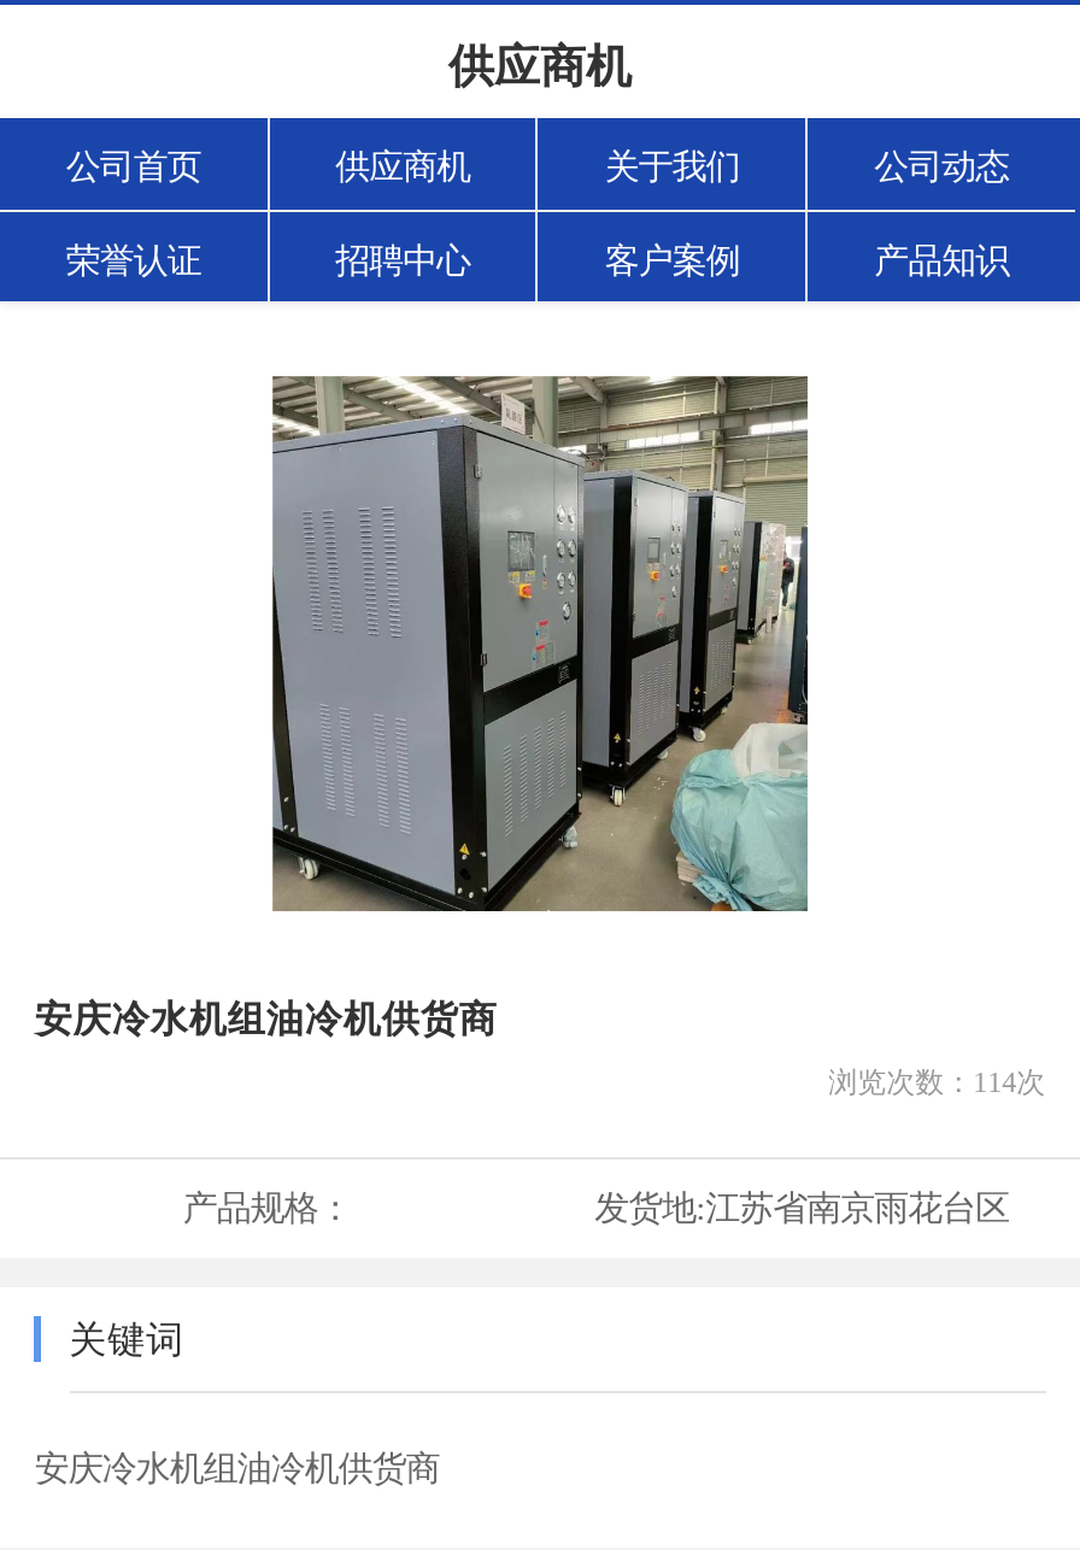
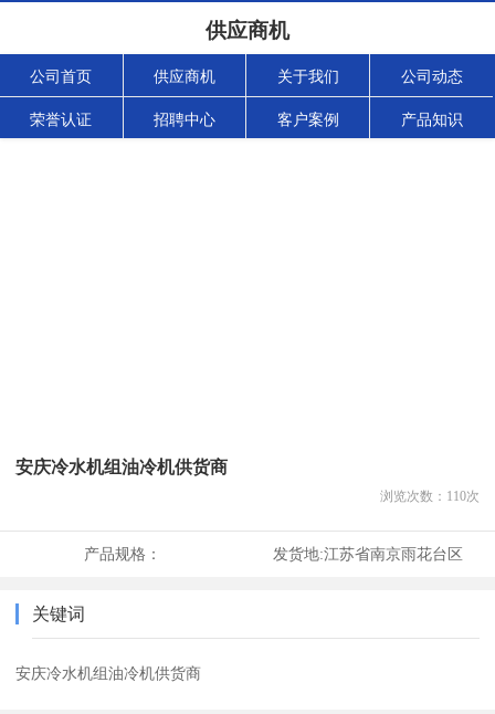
[270,374,810,914] [image] -> none
[829,1066,1046,1099] 浏览次数：114次 -> [380,489,479,504] 浏览次数：110次

